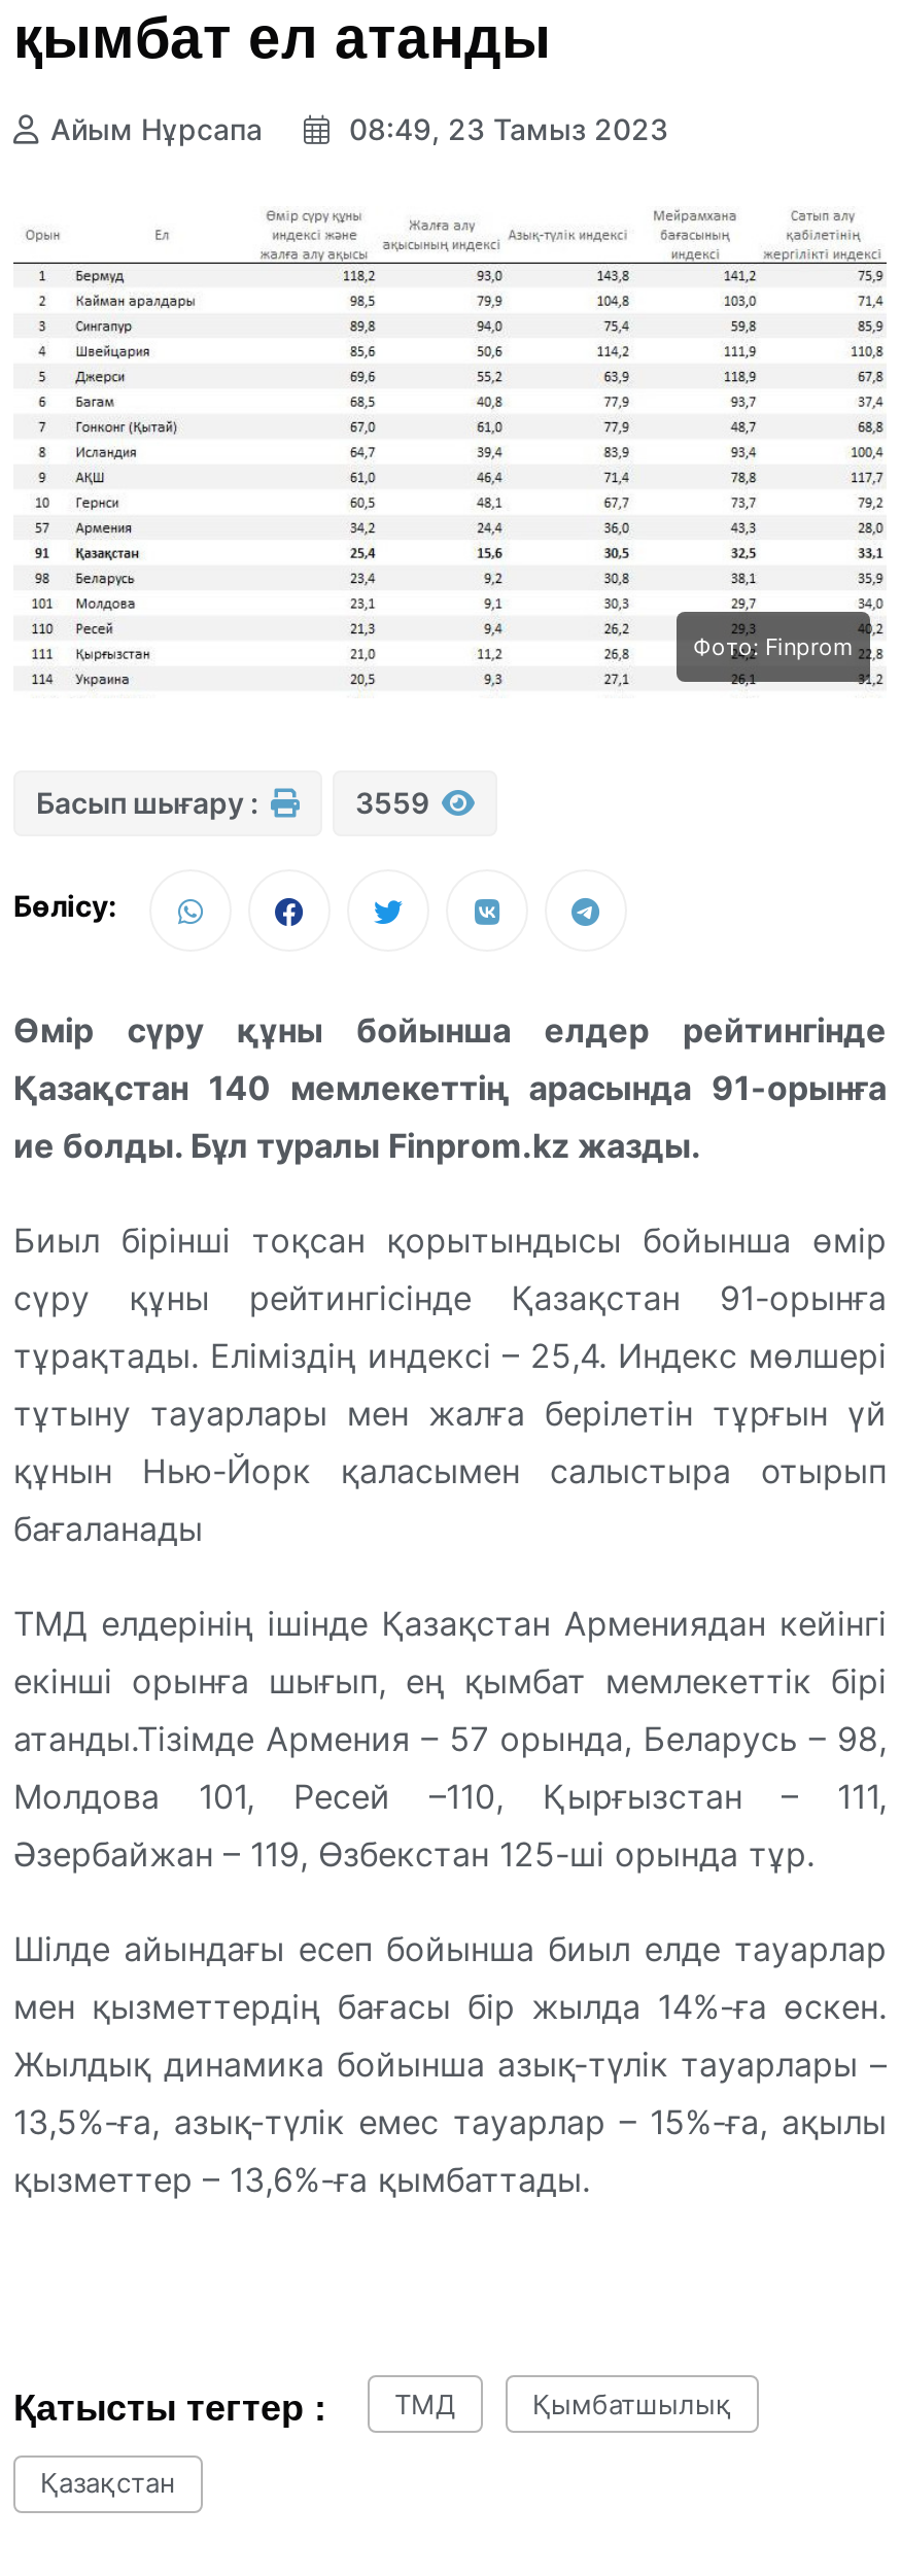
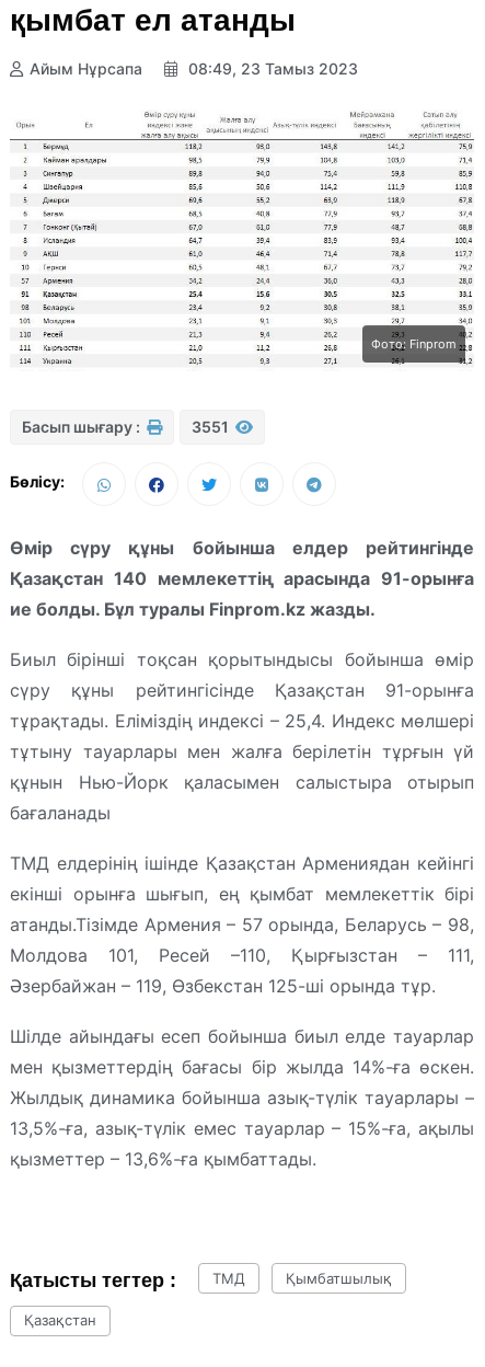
[355,784,436,819] 3559 -> [192,417,232,436] 3551

